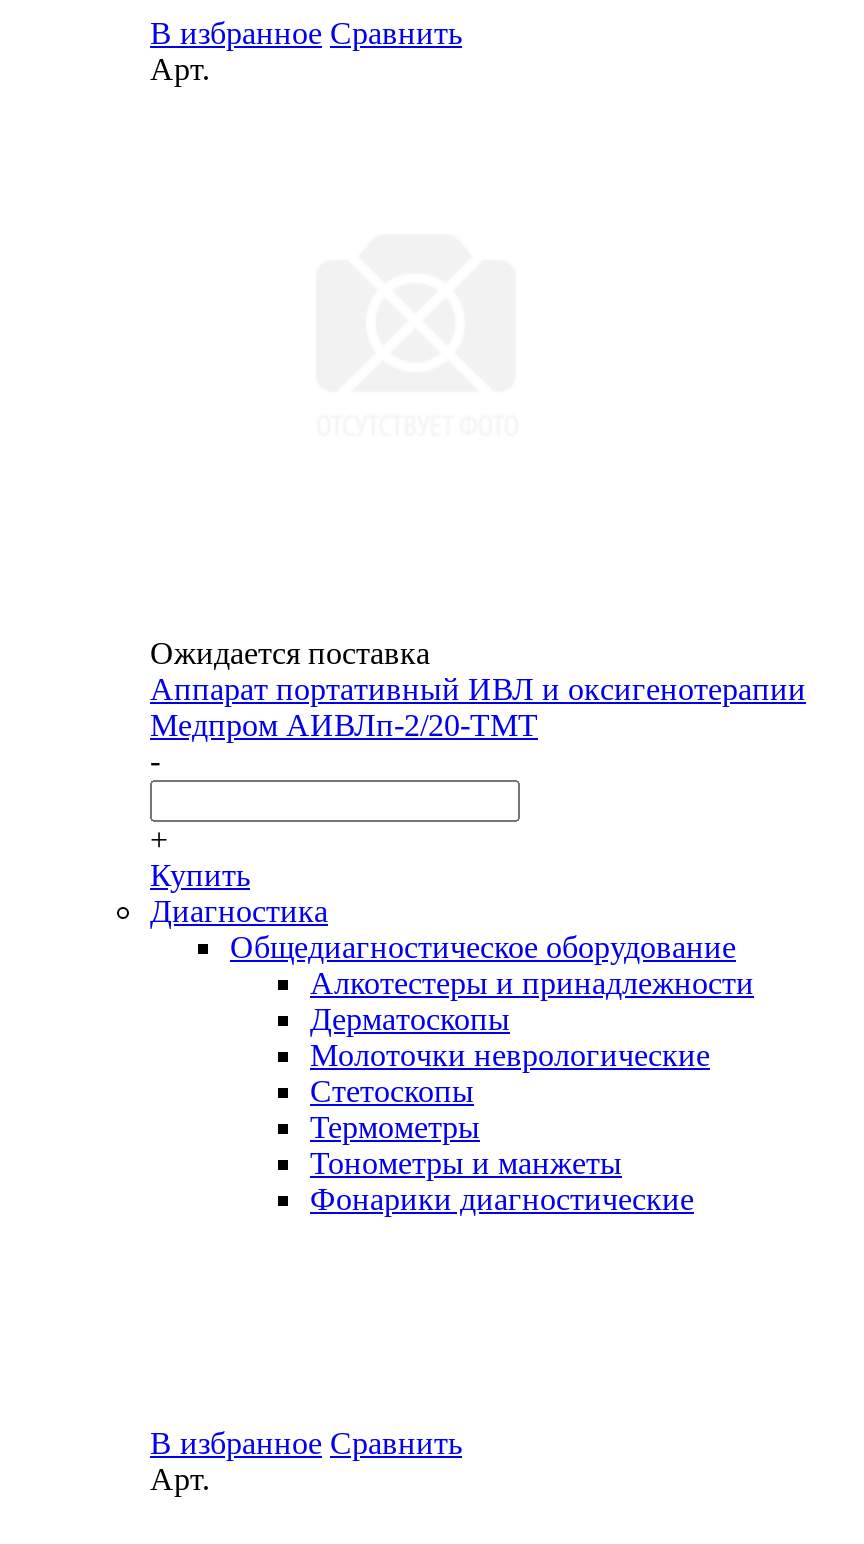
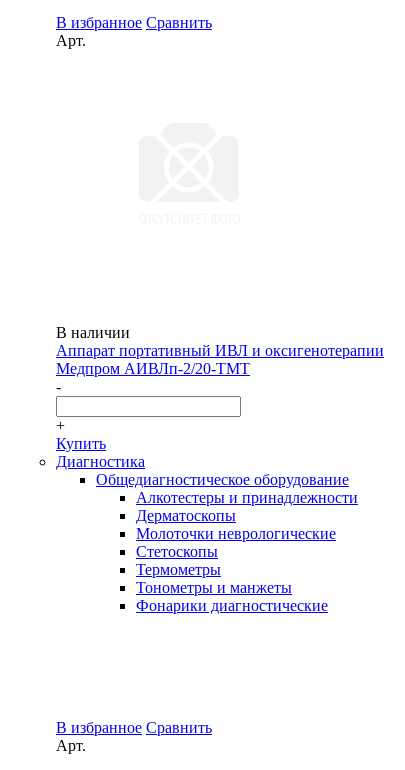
[150,636,430,670] Ожидается поставка -> [56,324,130,341] В наличии

